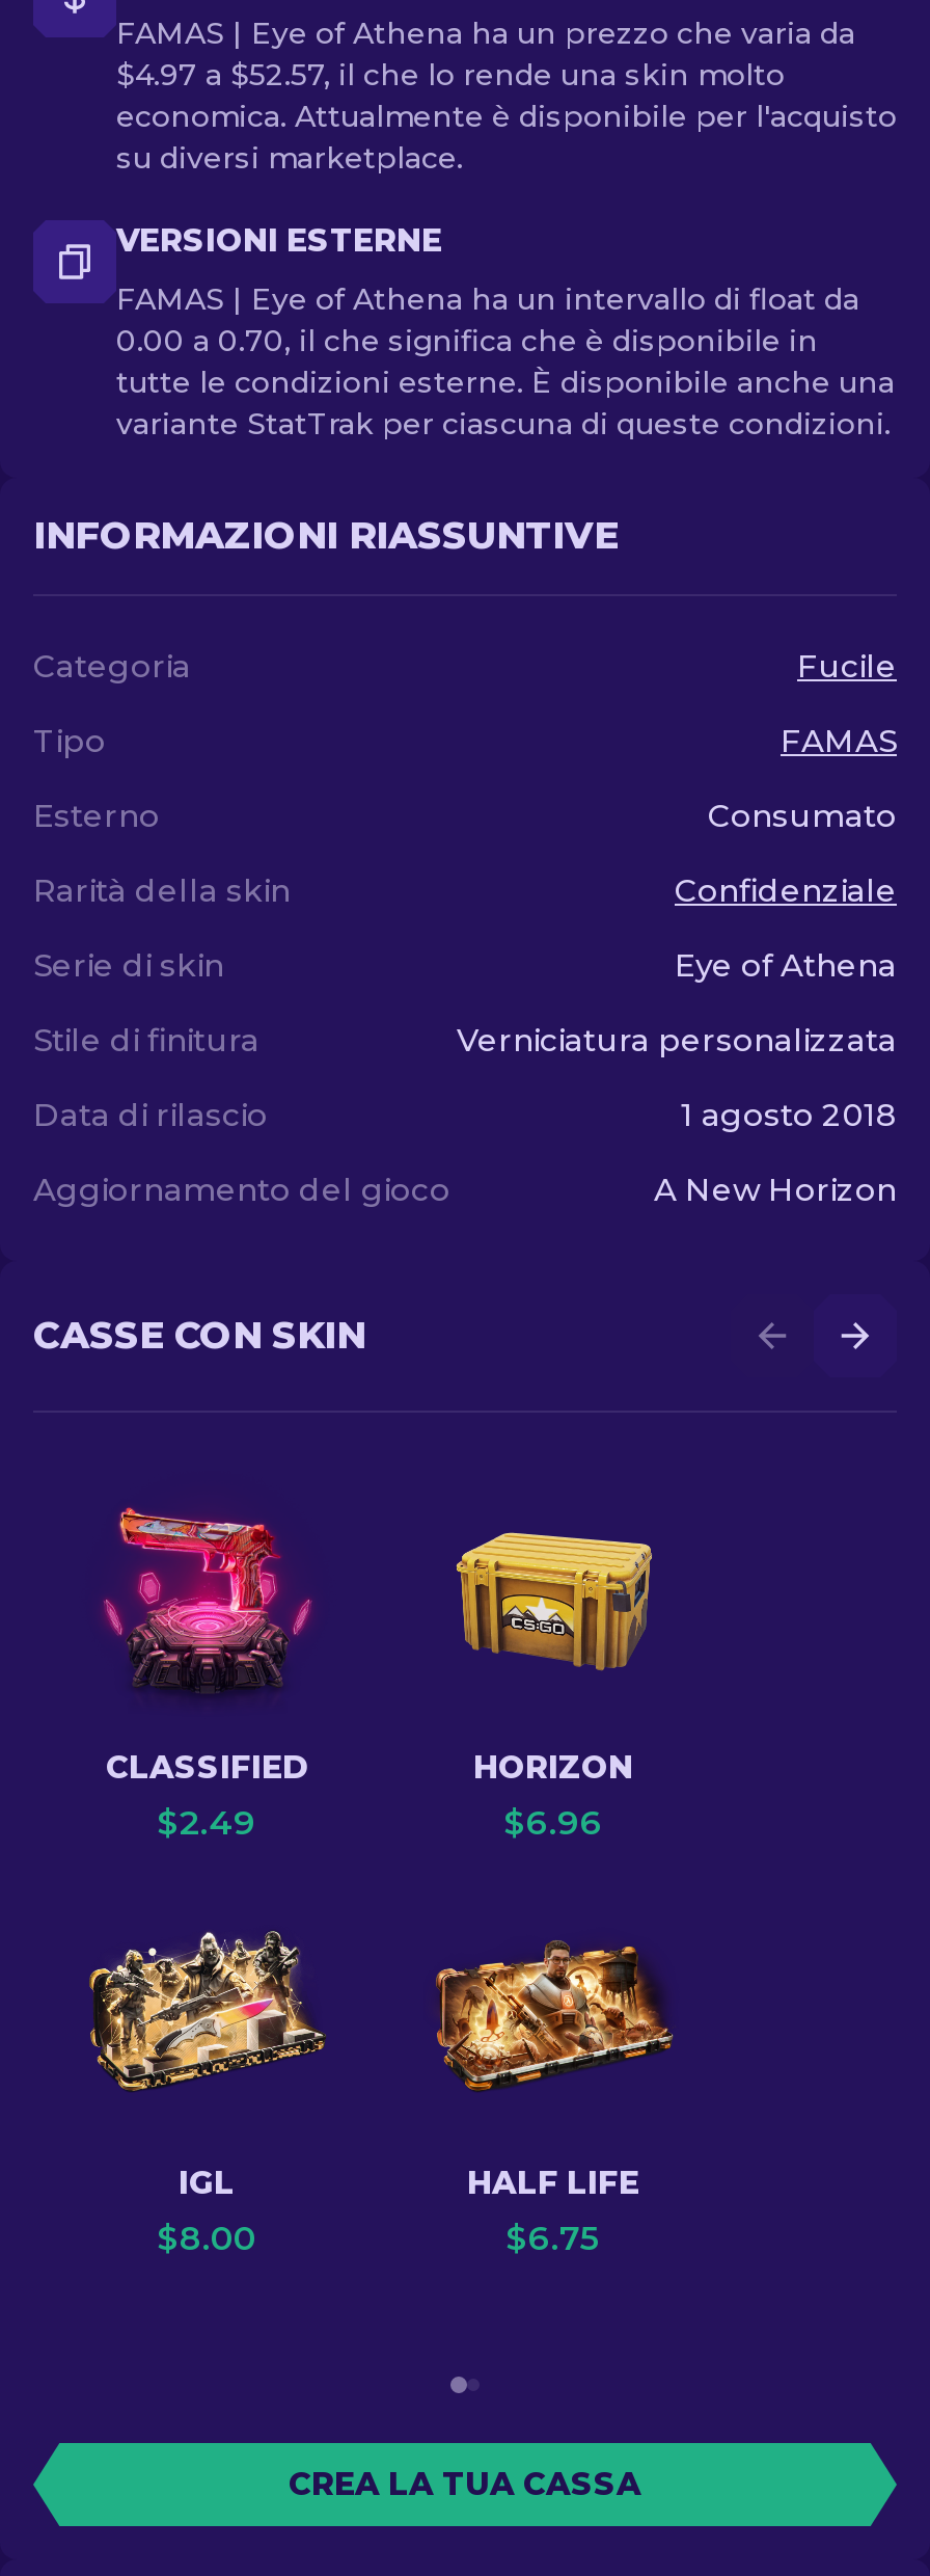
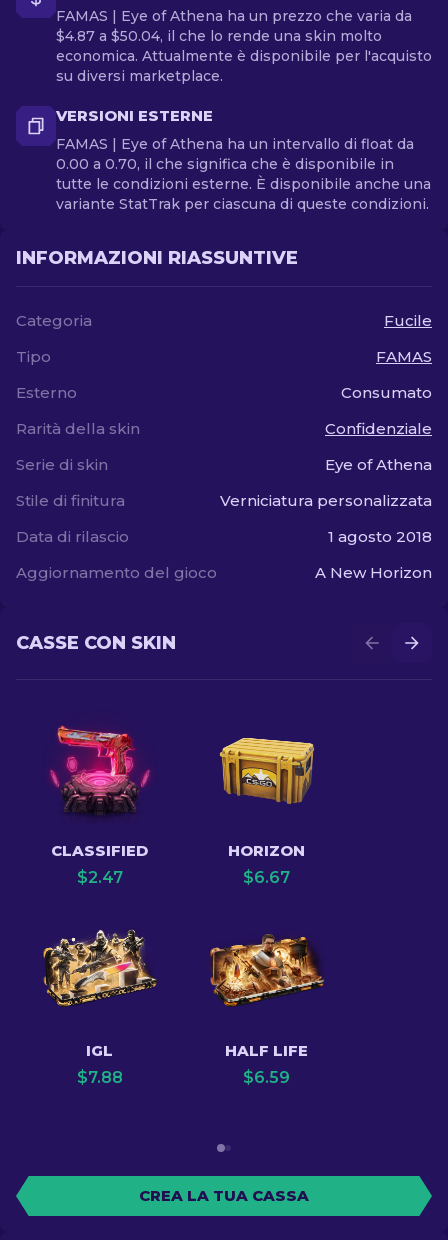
[116,56,785,93] $4.97 a $52.57, il che lo rende una skin molto -> [56,27,382,45] $4.87 a $50.04, il che lo rende una skin molto
[157,1803,256,1843] $2.49 -> [76,868,122,887] $2.47
[503,1803,603,1843] $6.96 -> [243,868,290,887] $6.67
[157,2219,256,2258] $8.00 -> [76,1068,122,1087] $7.88
[505,2219,601,2258] $6.75 -> [243,1068,290,1087] $6.59

